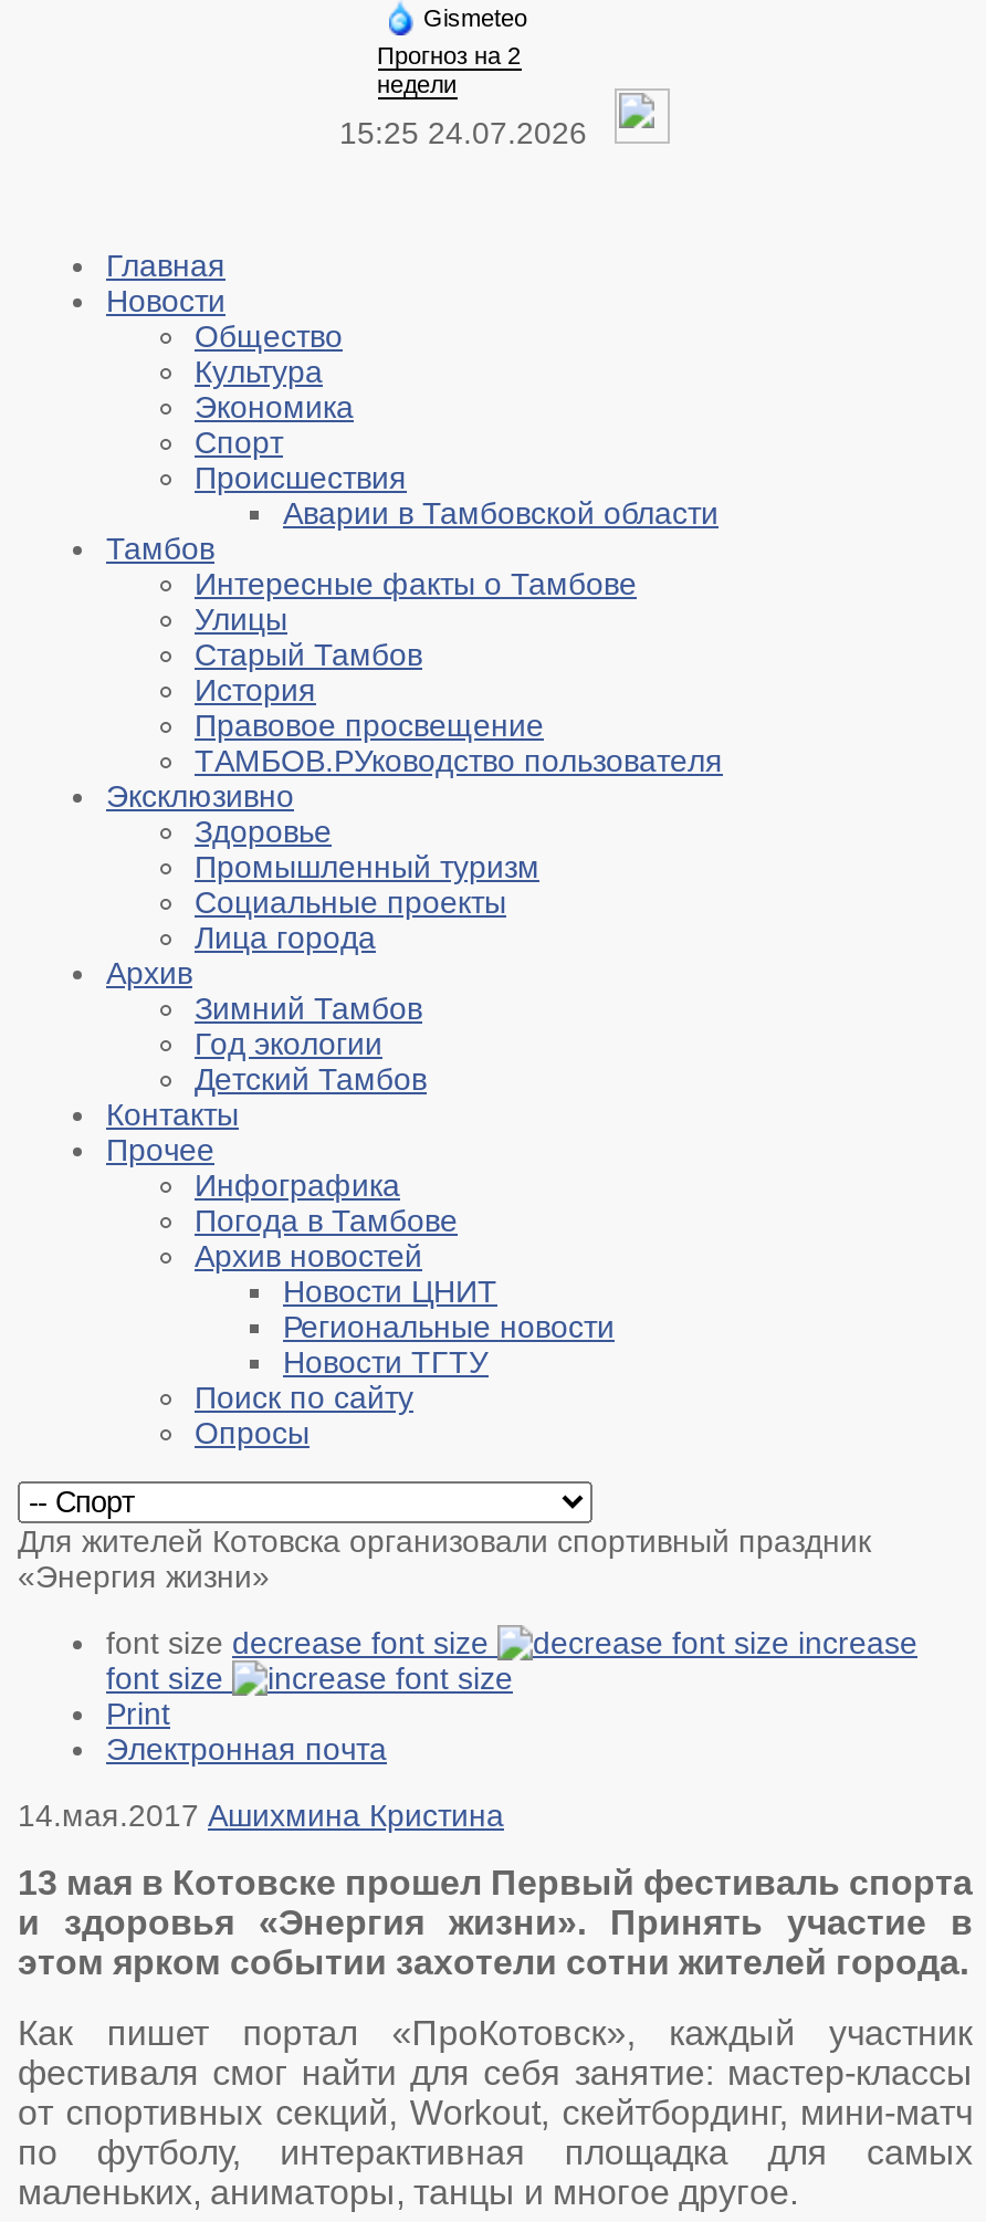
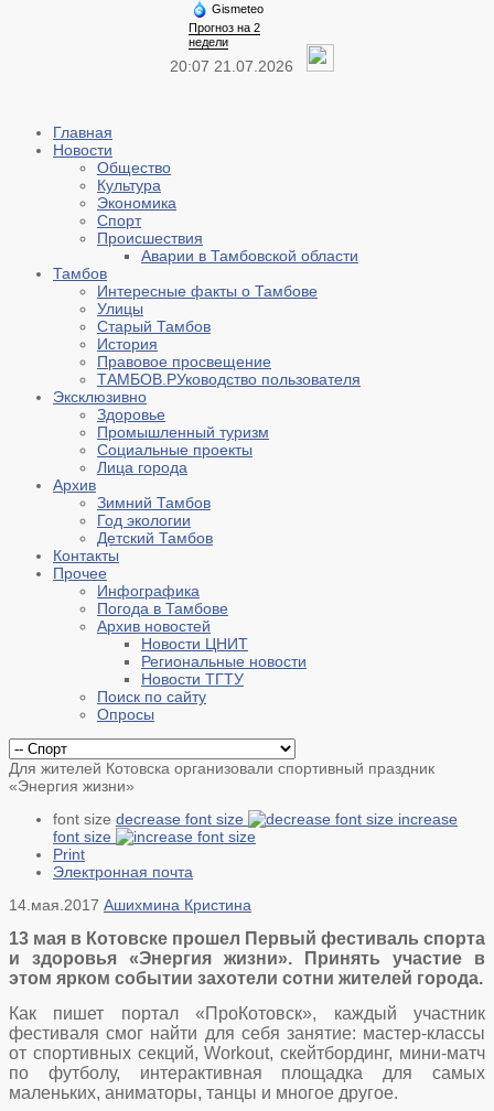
[322,115,613,150] 15:25 24.07.2026 -> [160,57,306,75] 20:07 21.07.2026

